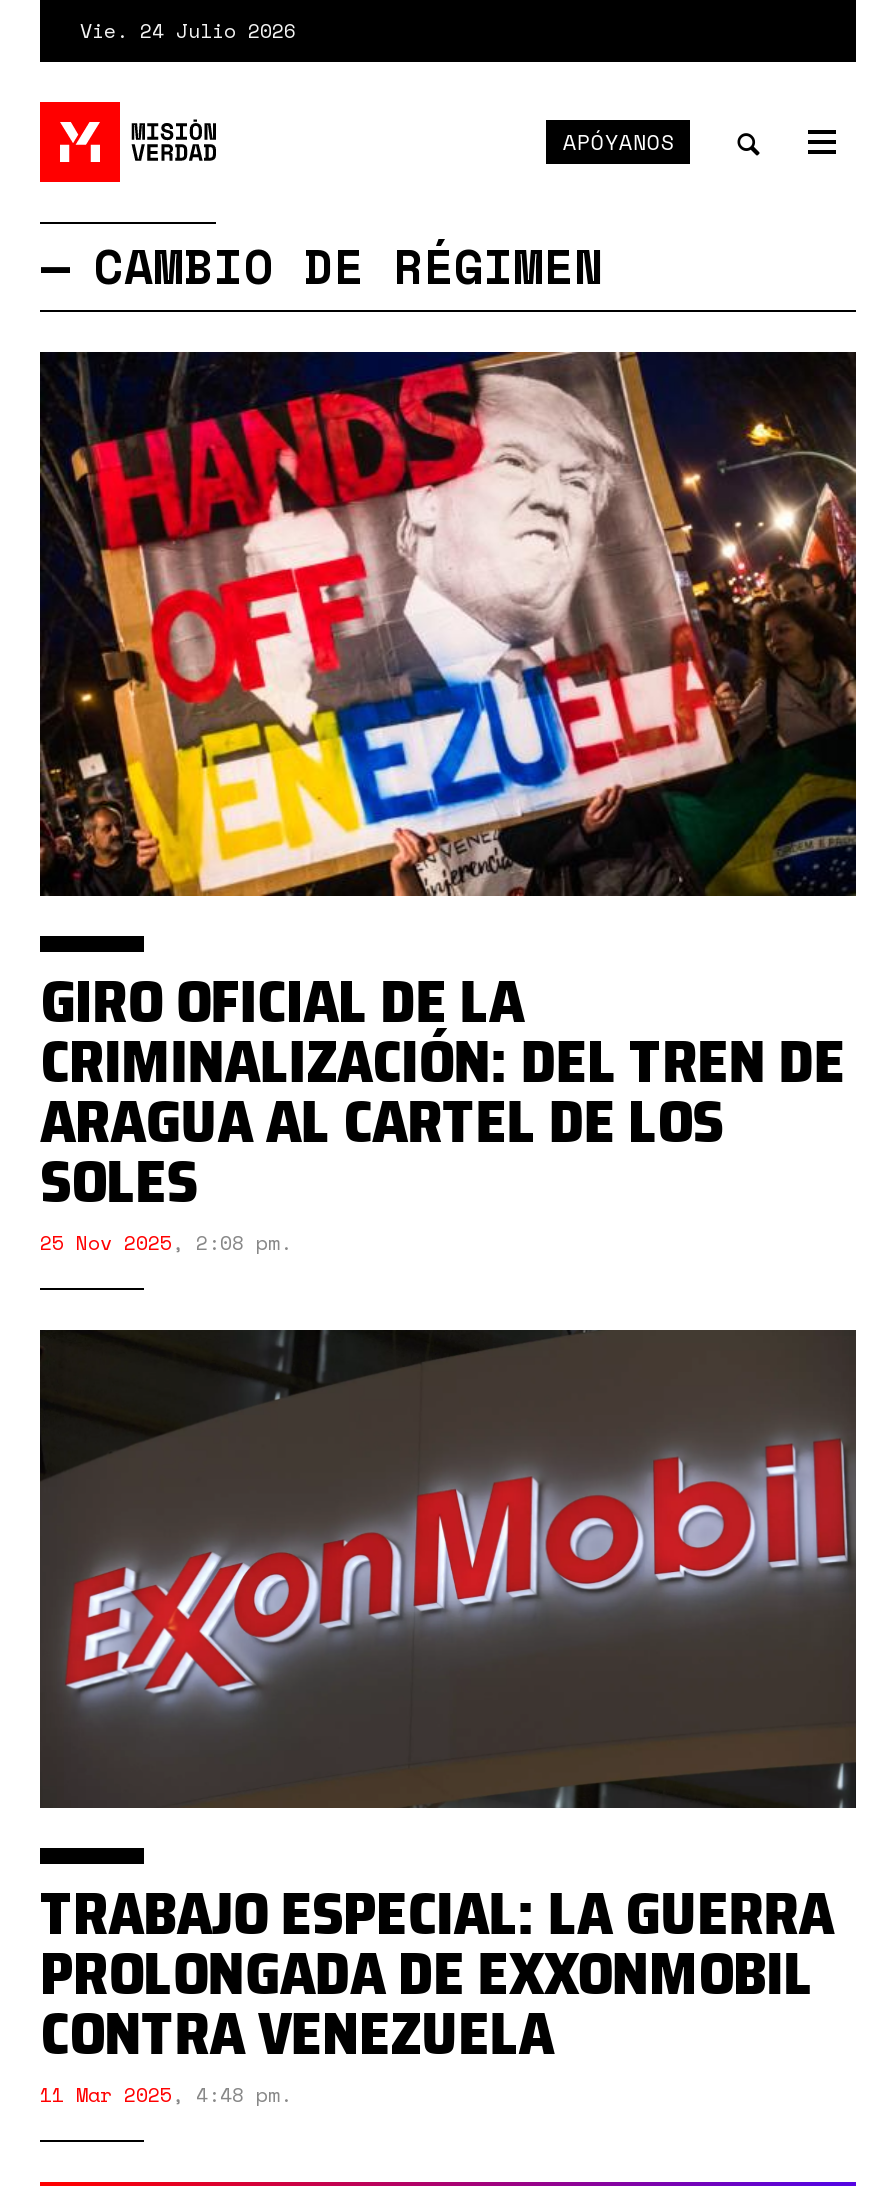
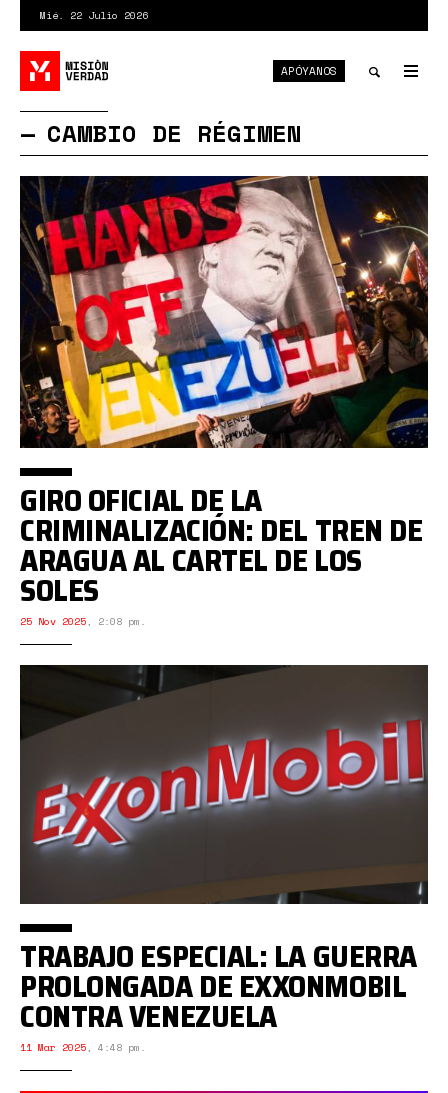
[80,16,296,46] Vie. 24 Julio 2026 -> [40,8,148,23] Mié. 22 Julio 2026

